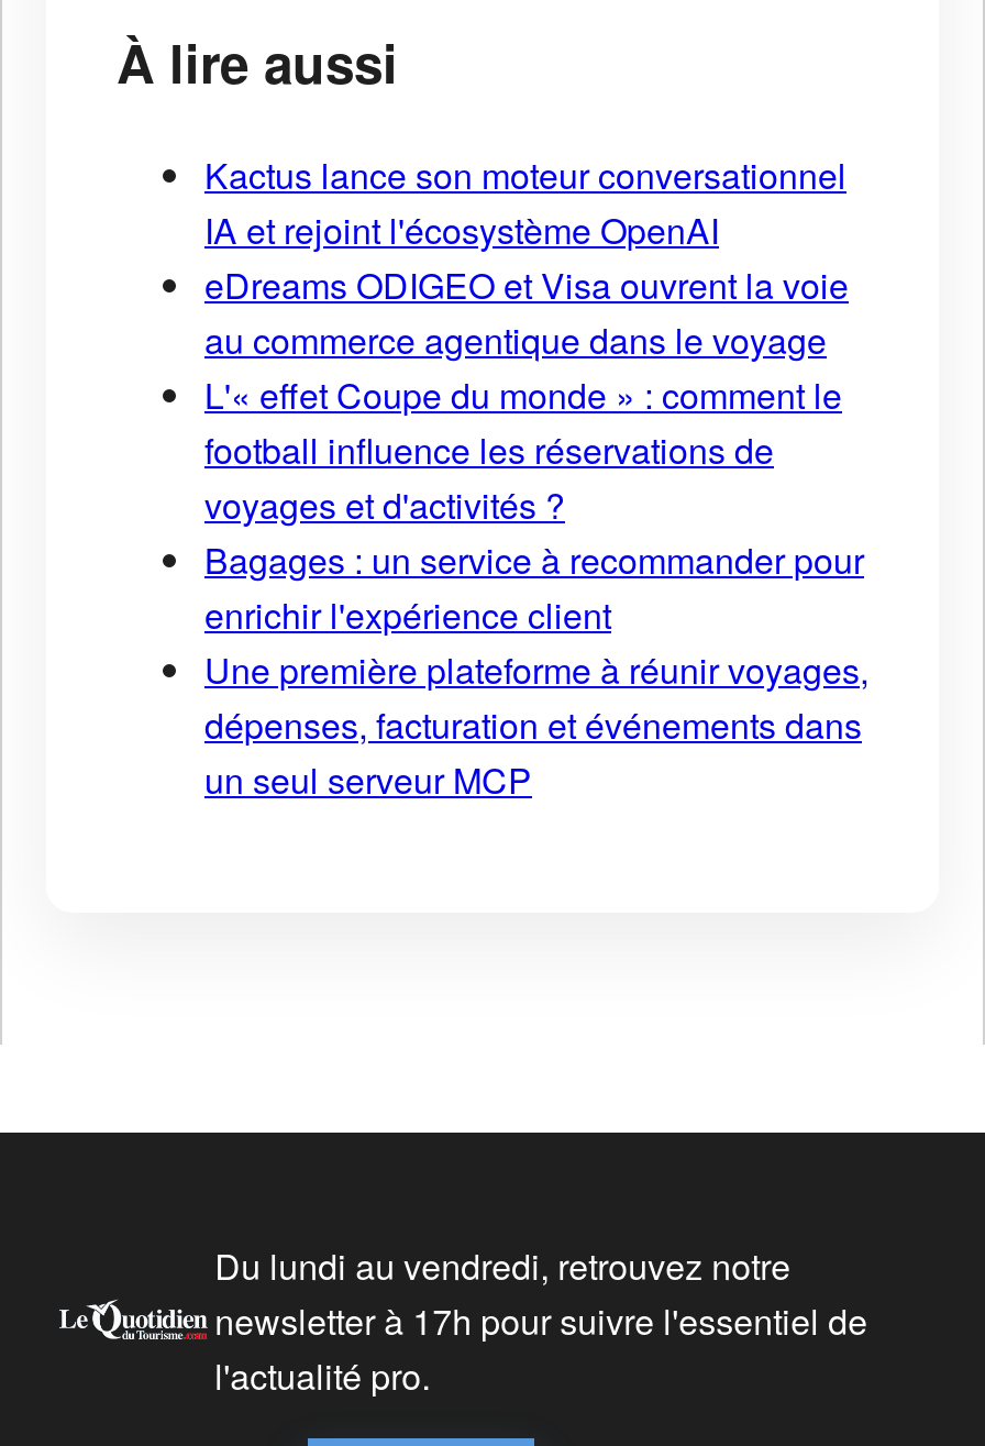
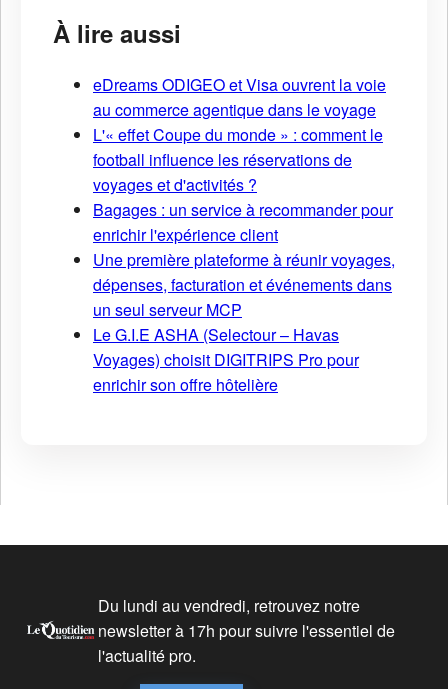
[204,150,846,255] Kactus lance son moteur conversationnel | IA et rejoint l'écosystème OpenAI -> none
moved [204,260,868,805] -> [93,73,395,321]: eDreams ODIGEO et Visa ouvrent la voie | au commerce agentique dans le voyage | L'« effet Coupe du monde » : comment le | ... | dépenses, facturation et événements dans | un seul serveur MCP
none -> [93,323,359,396] Le G.I.E ASHA (Selectour – Havas | Voyages) choisit DIGITRIPS Pro pour | enrichir son offre hôtelière

